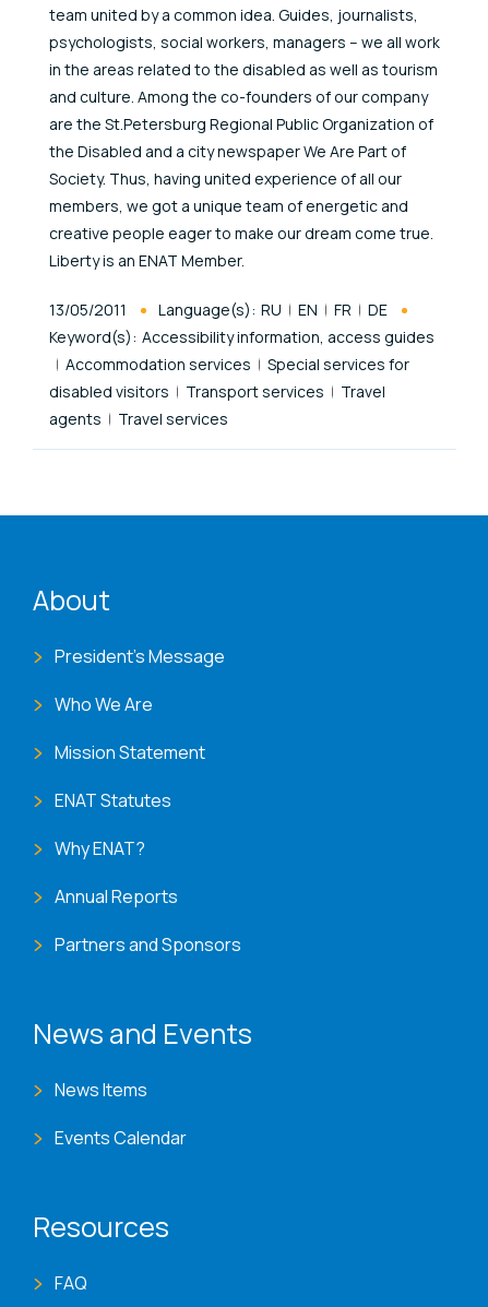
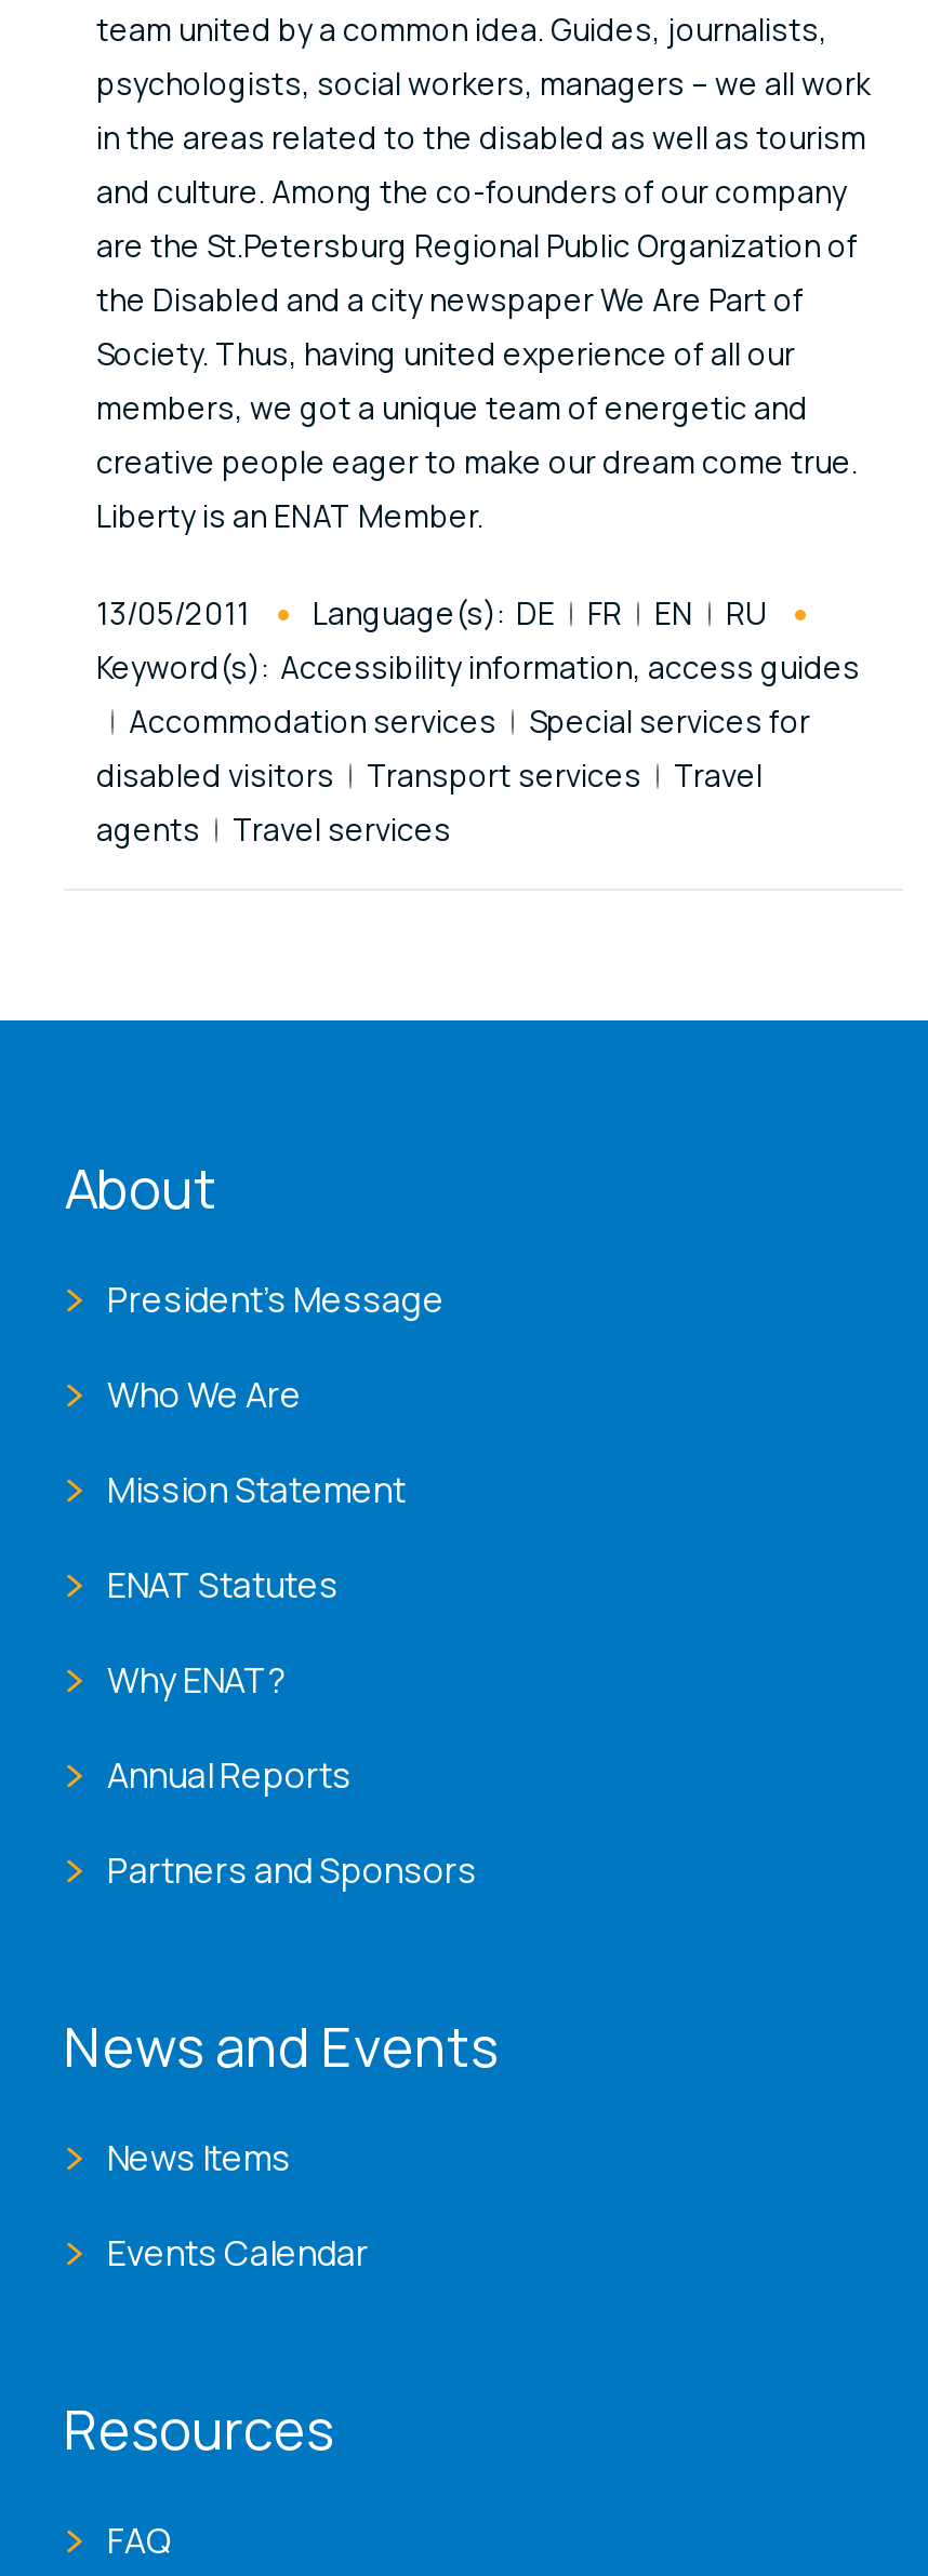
[158,299,282,320] Language(s): RU -> [313,592,622,633] Language(s): DE | FR
[334,299,388,320] FR | DE -> [726,592,767,633] RU

